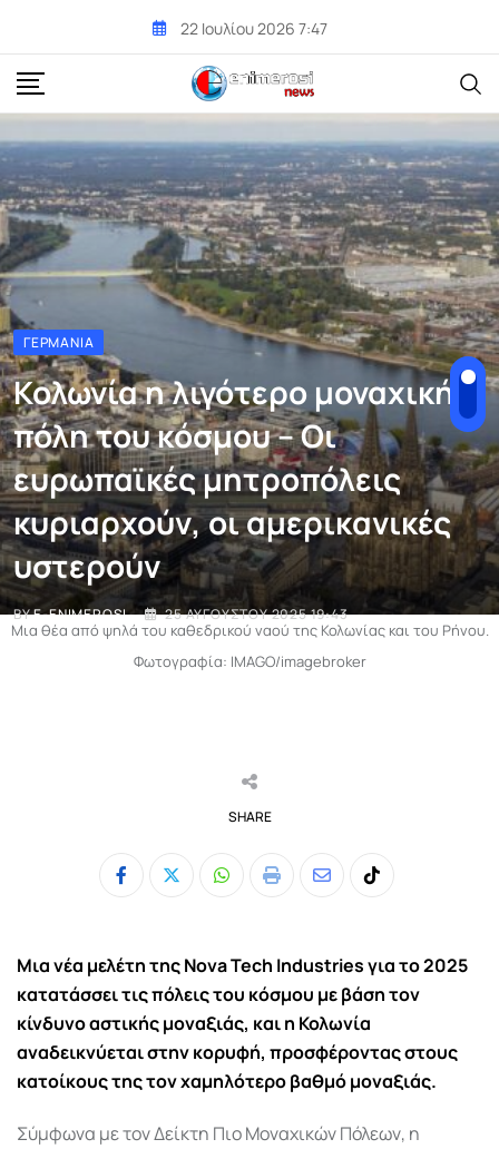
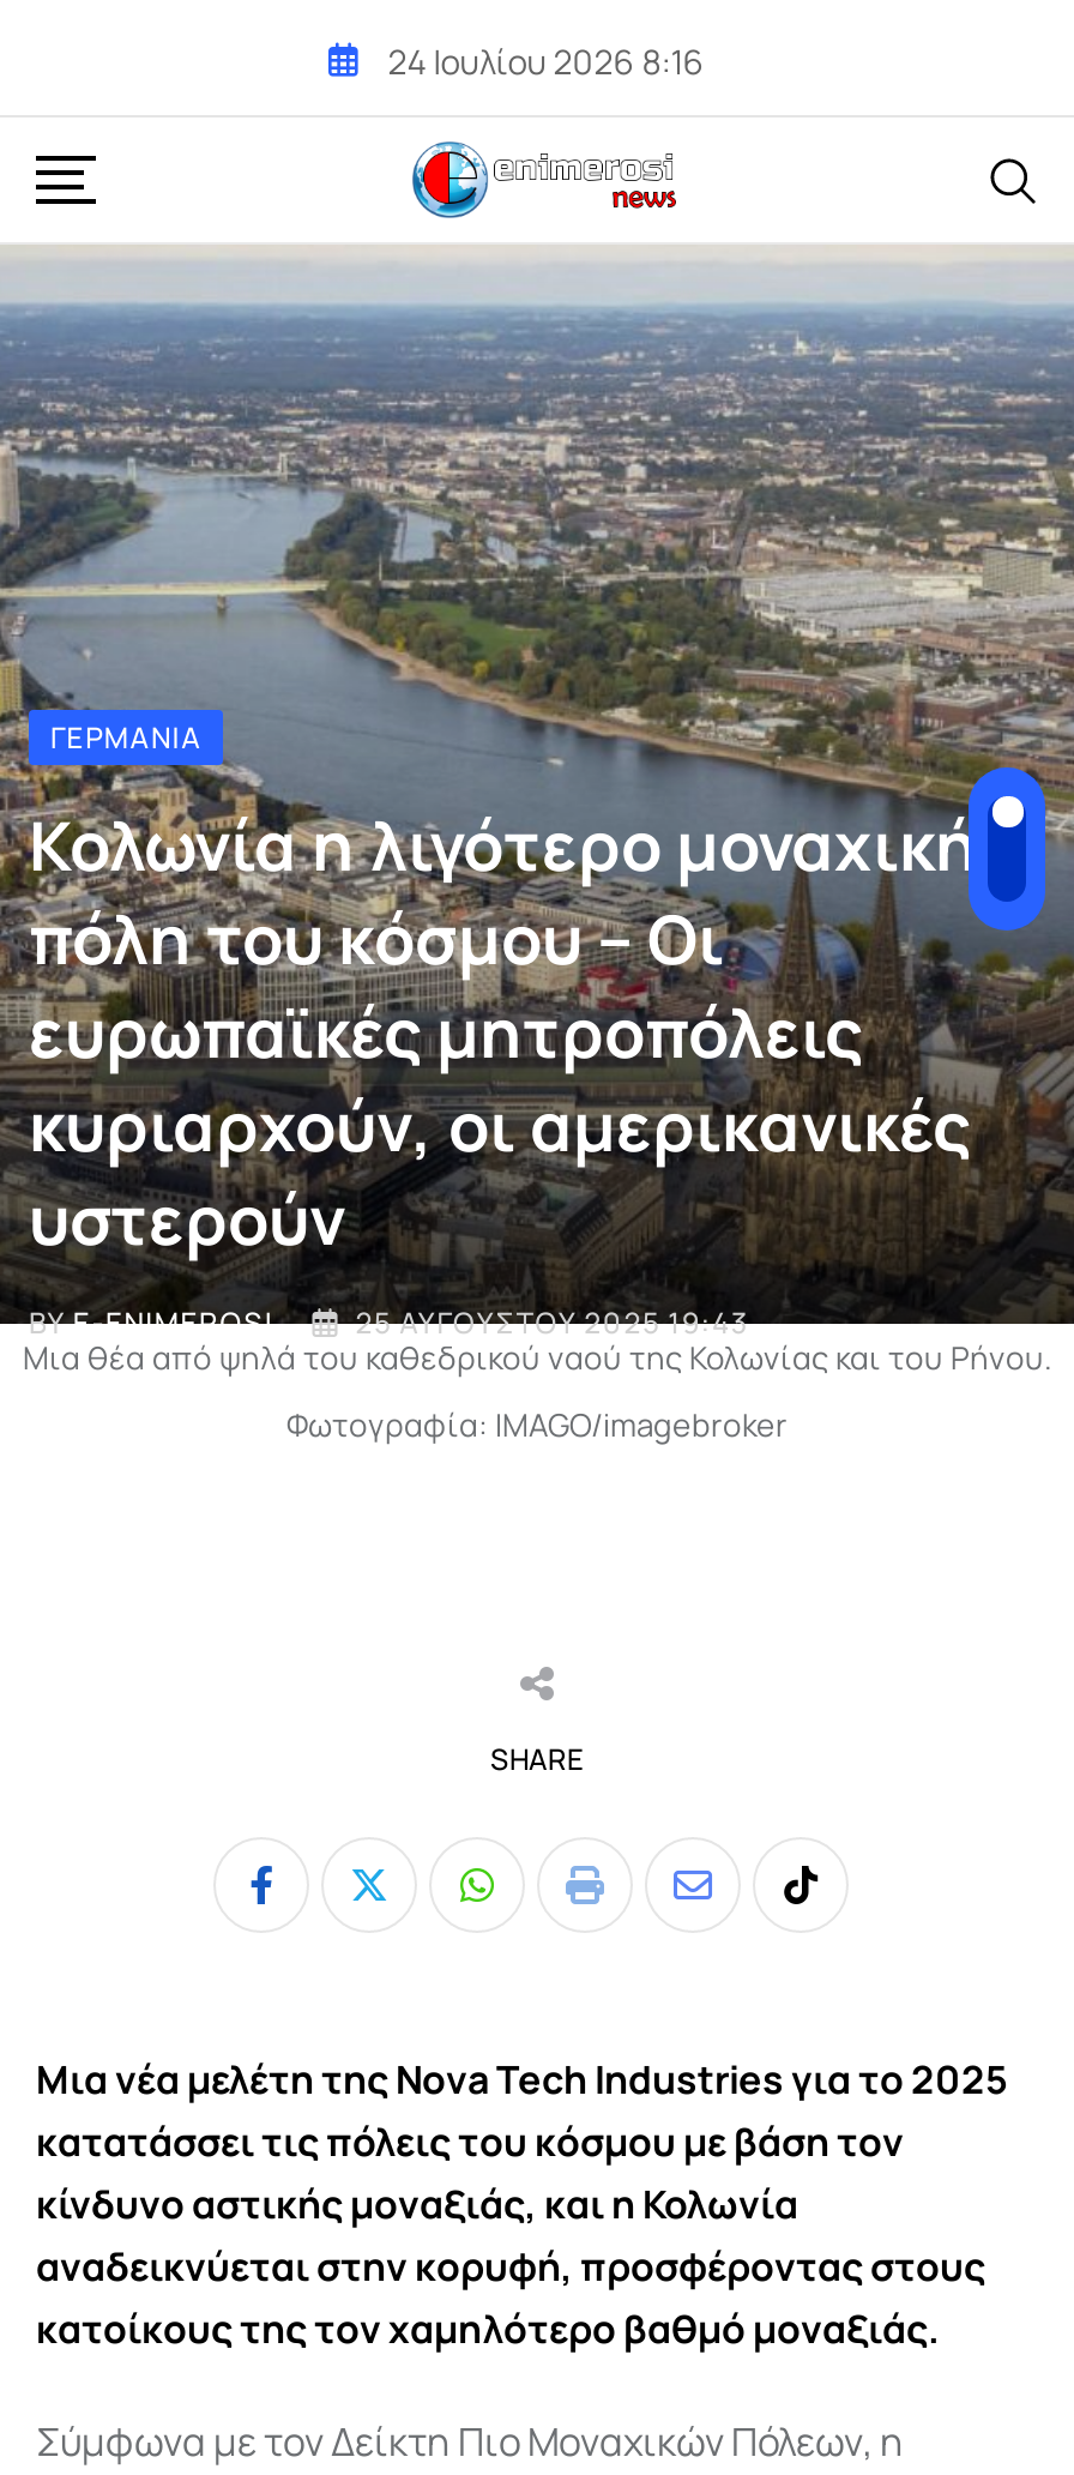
[180,17,327,38] 22 Ιουλίου 2026 7:47 -> [388,37,704,83] 24 Ιουλίου 2026 8:16

